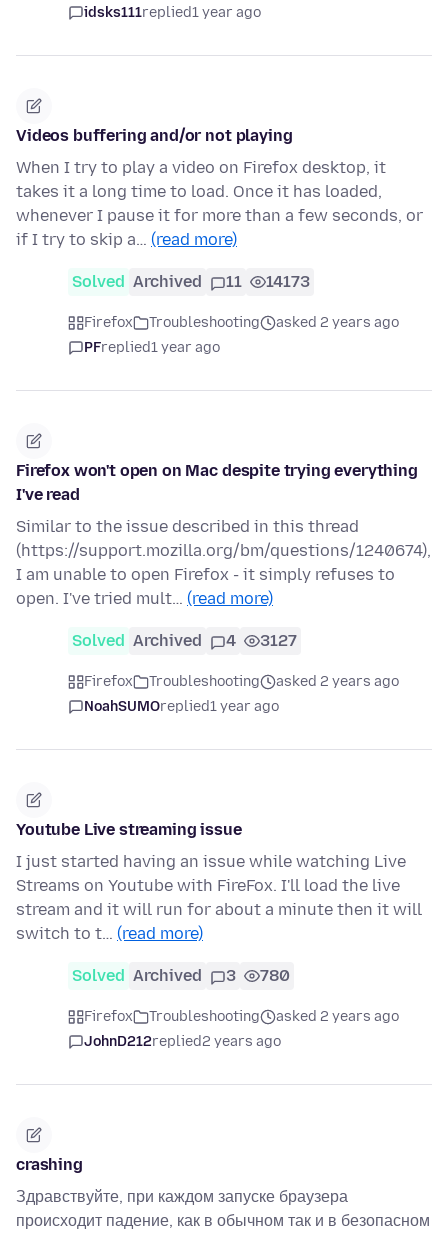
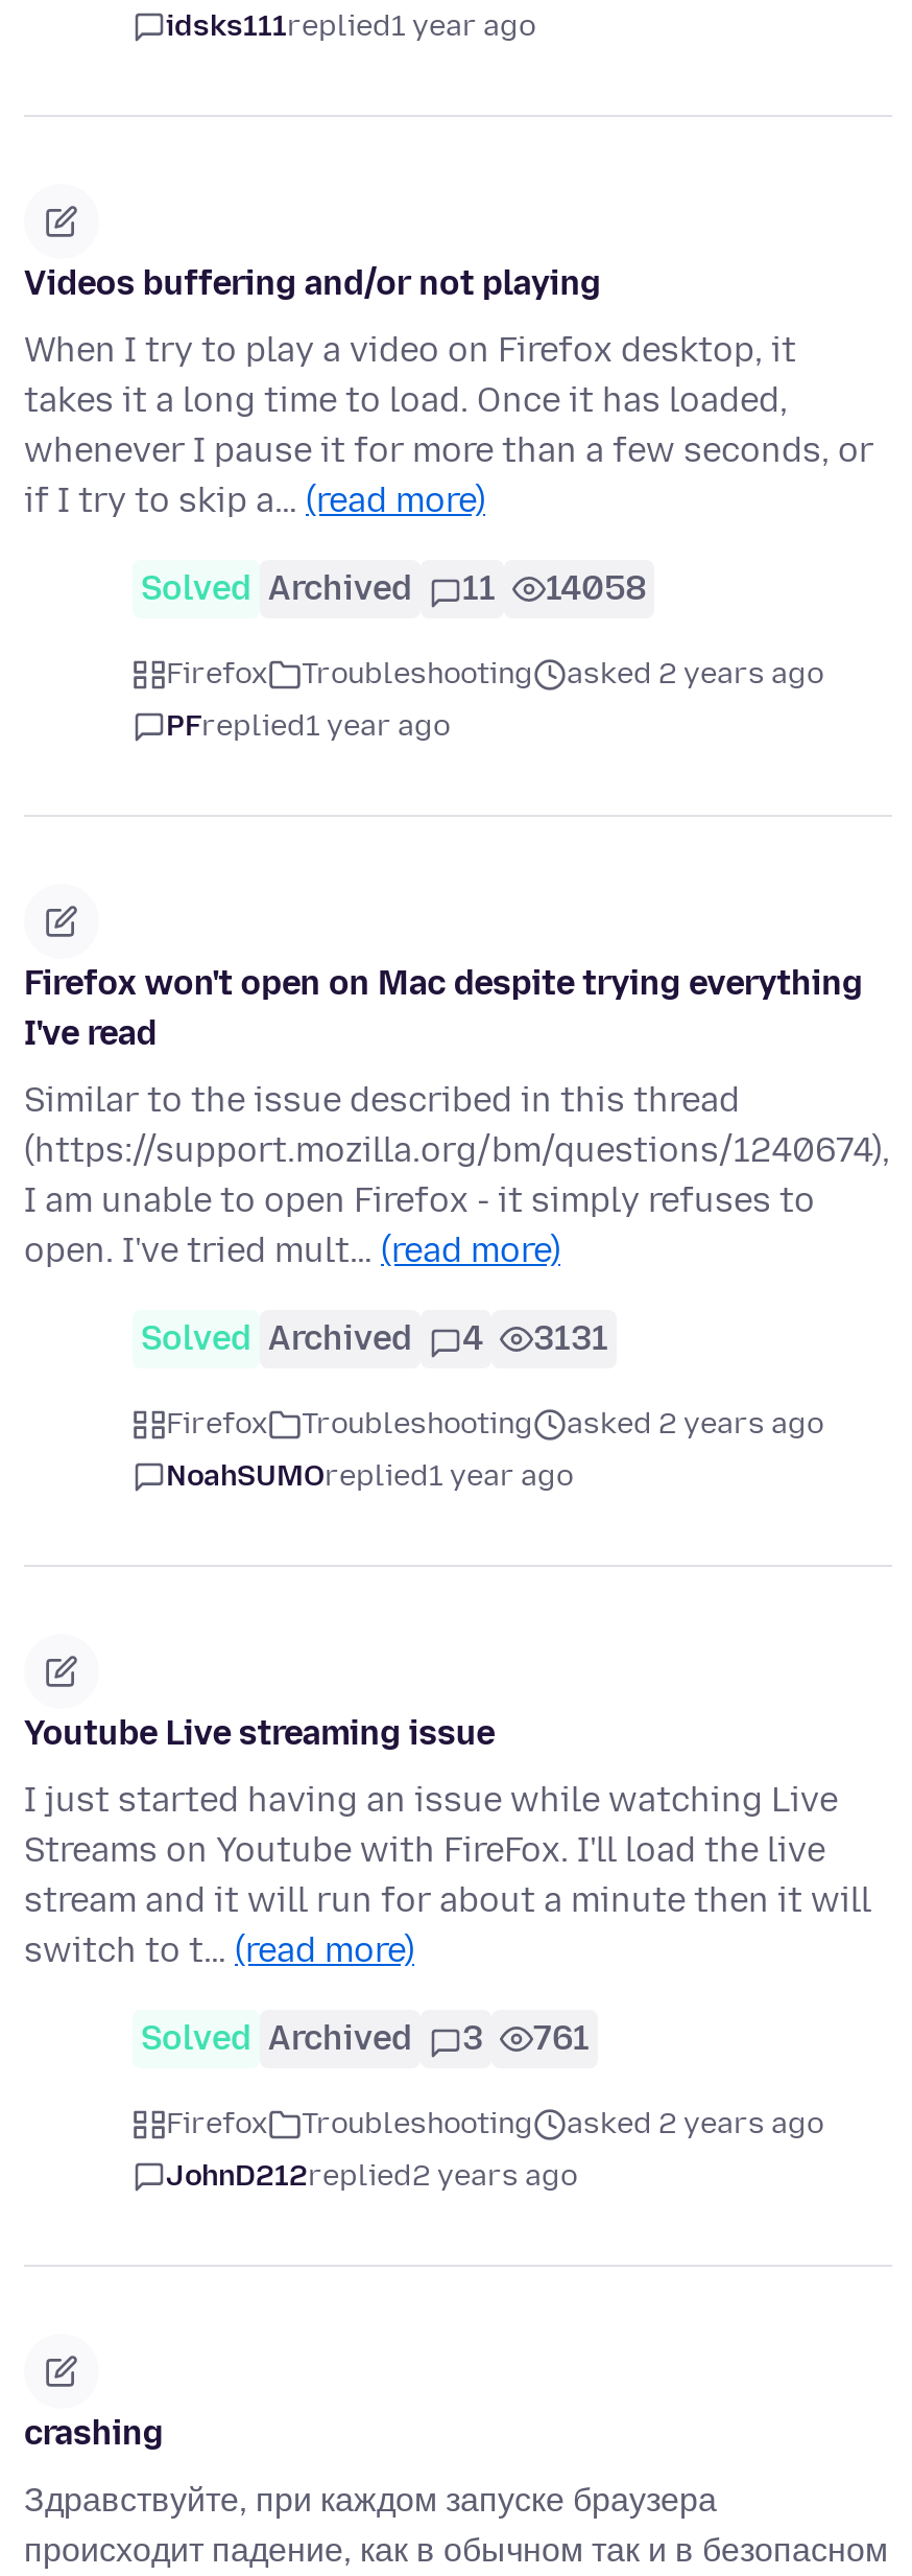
[72,272,310,291] Solved Archived 11 14173 -> [141,569,646,609] Solved Archived 11 14058
[72,631,297,650] Solved Archived 4 3127 -> [141,1319,608,1359] Solved Archived 4 3131
[72,966,290,985] Solved Archived 3 780 -> [141,2019,590,2059] Solved Archived 3 761

